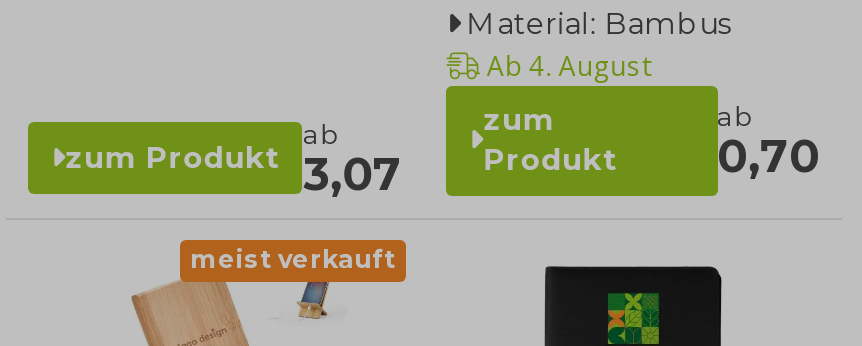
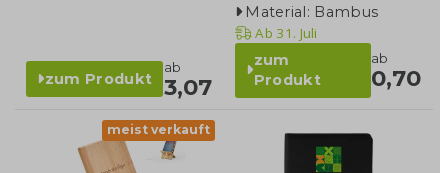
[487,47,650,83] Ab 4. August -> [255,24,318,42] Ab 31. Juli

